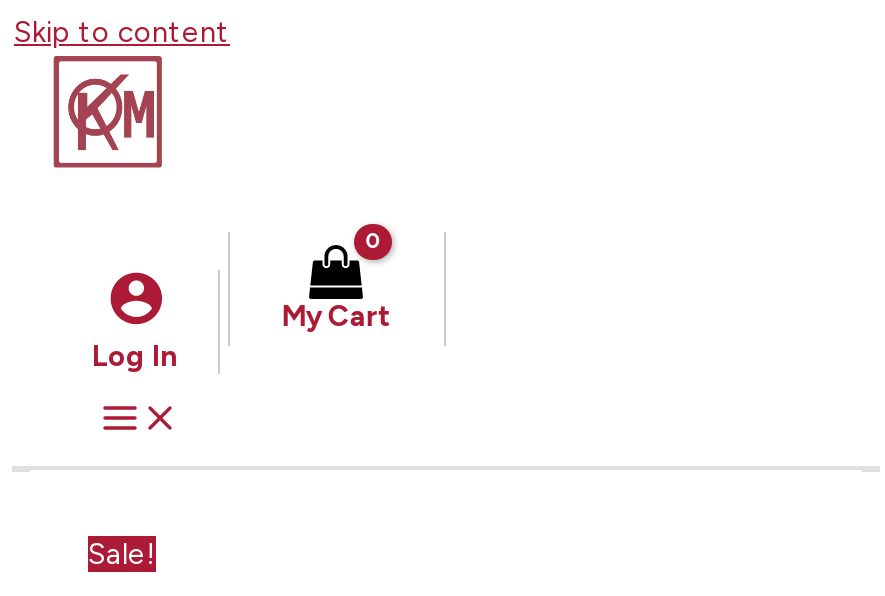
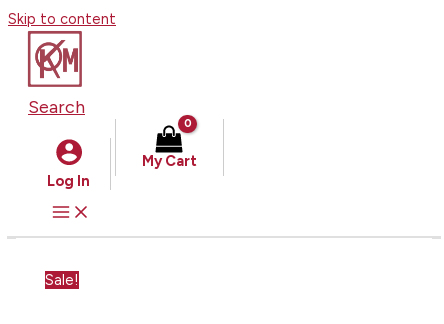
none -> [28,96,85,118] Search

